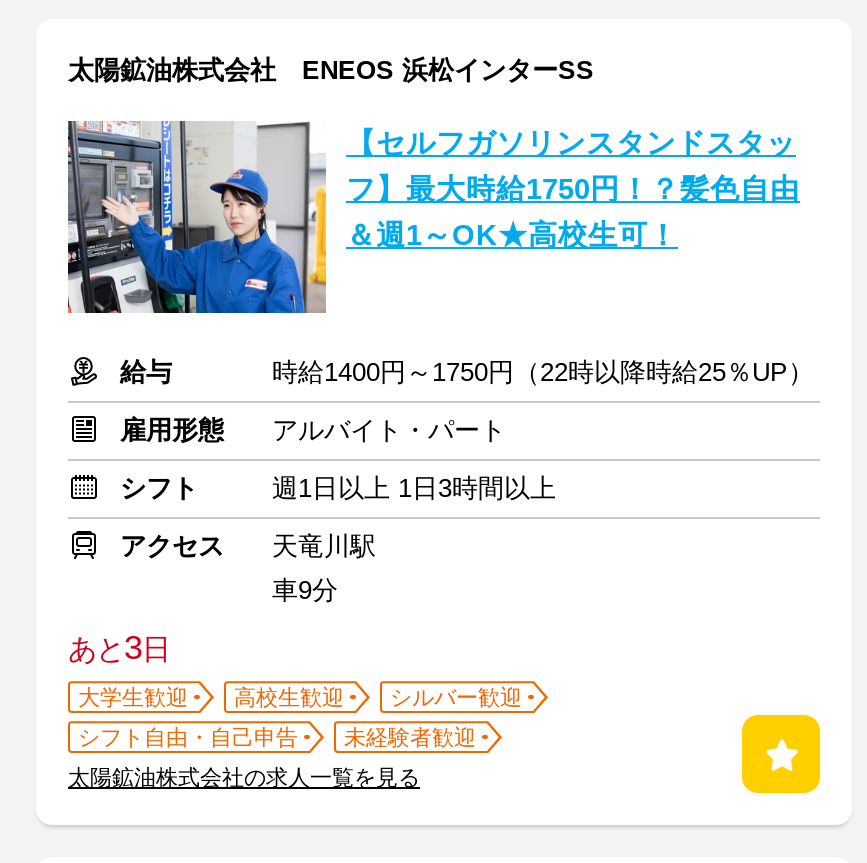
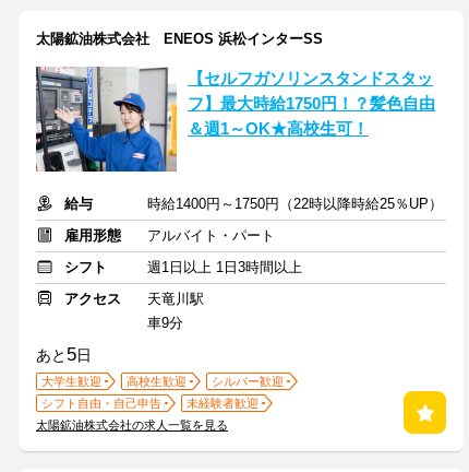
[68,629,170,667] あと3日 -> [36,344,92,365] あと5日

